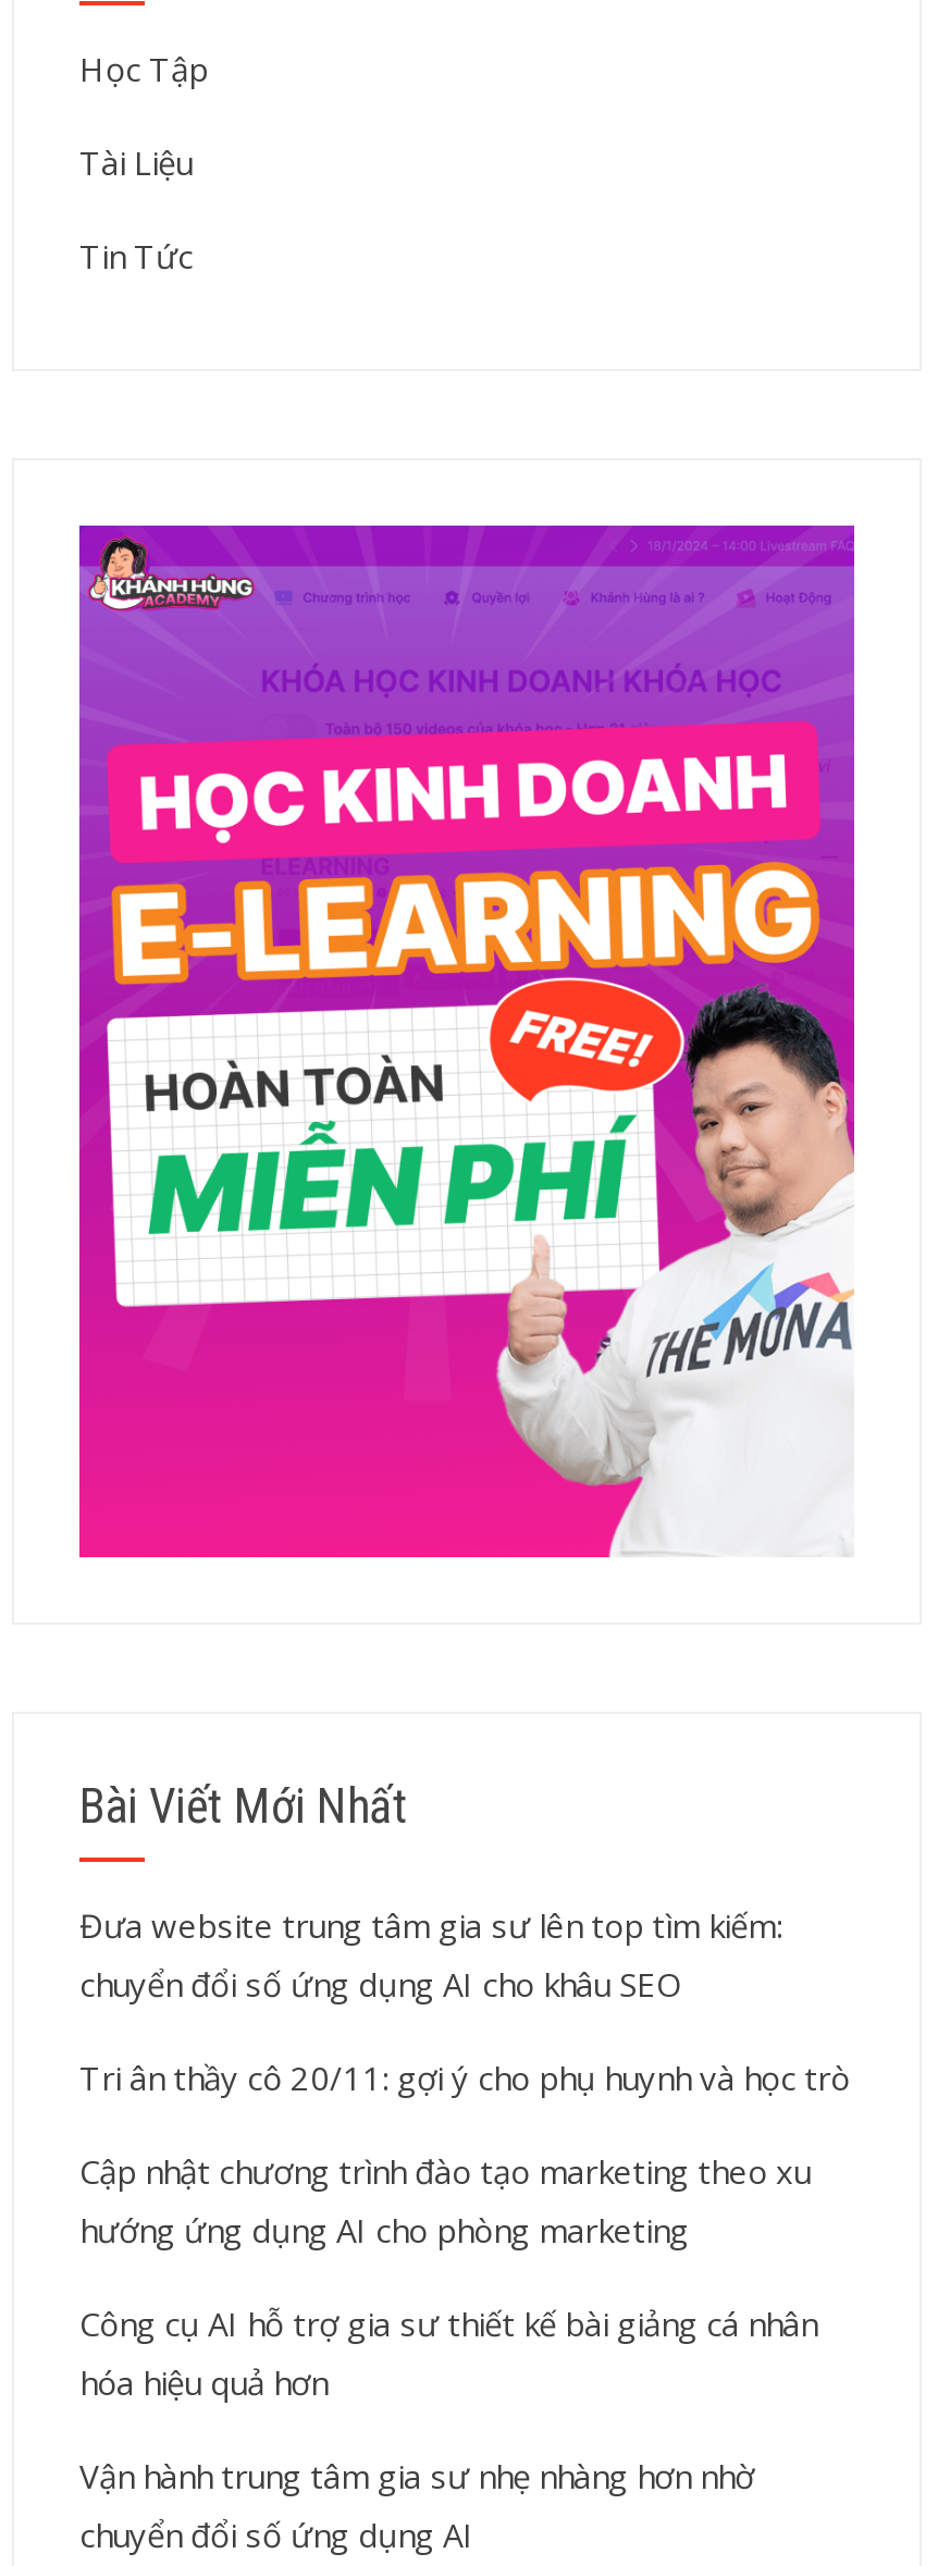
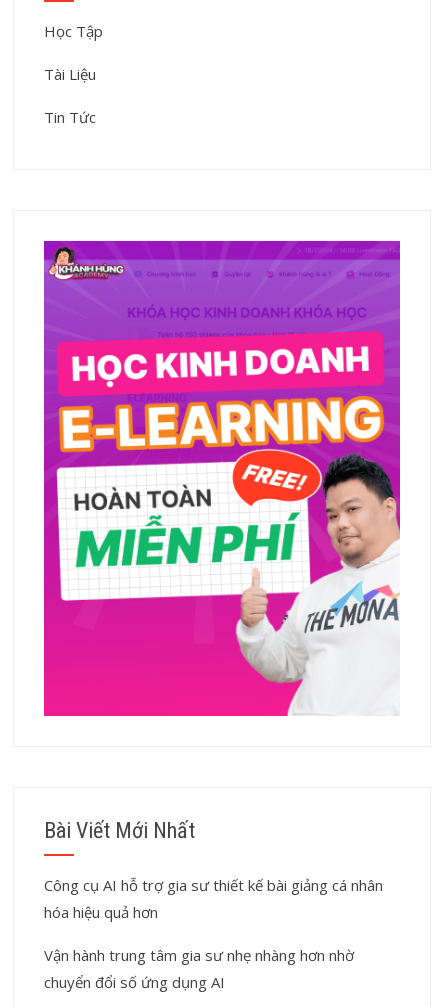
[79,1904,850,2252] Đưa website trung tâm gia sư lên top tìm kiếm: | chuyển đổi số ứng dụng AI cho khâu SEO | Tri ân thầy cô 20/11: gợi ý cho phụ huynh và học trò | Cập nhật chương trình đào tạo marketing theo xu | hướng ứng dụng AI cho phòng marketing -> none

